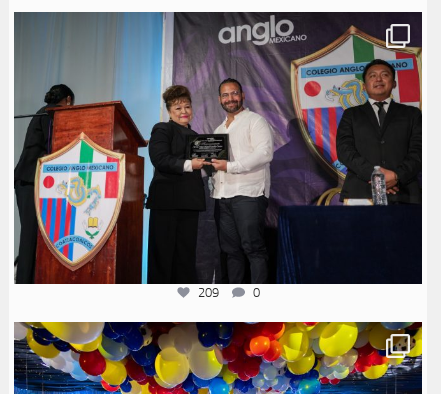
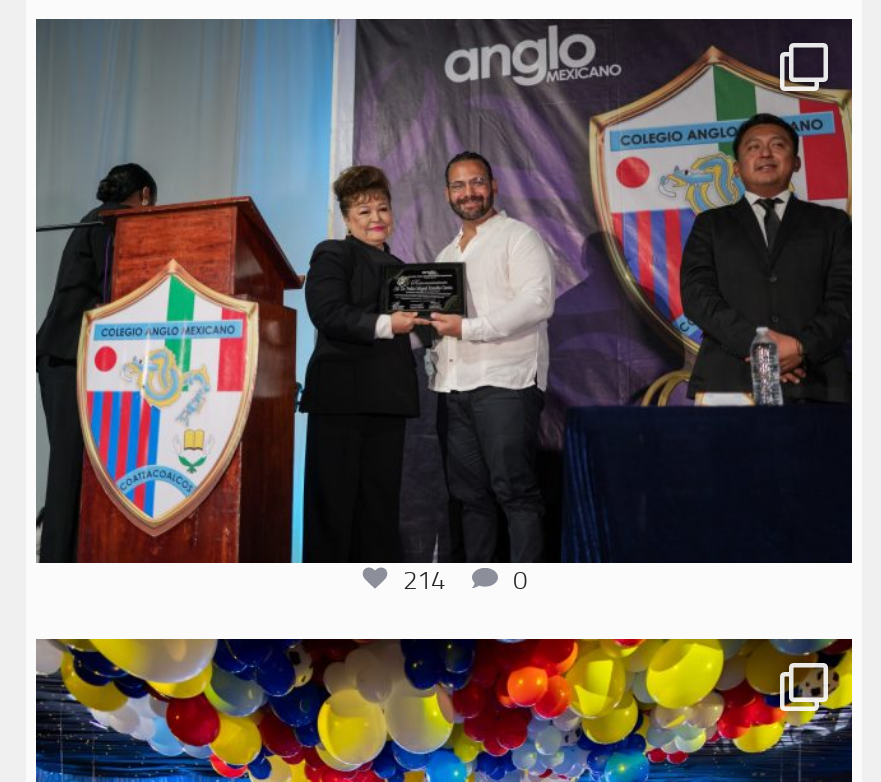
[197,285,221,300] 209 -> [403,565,451,595] 214

